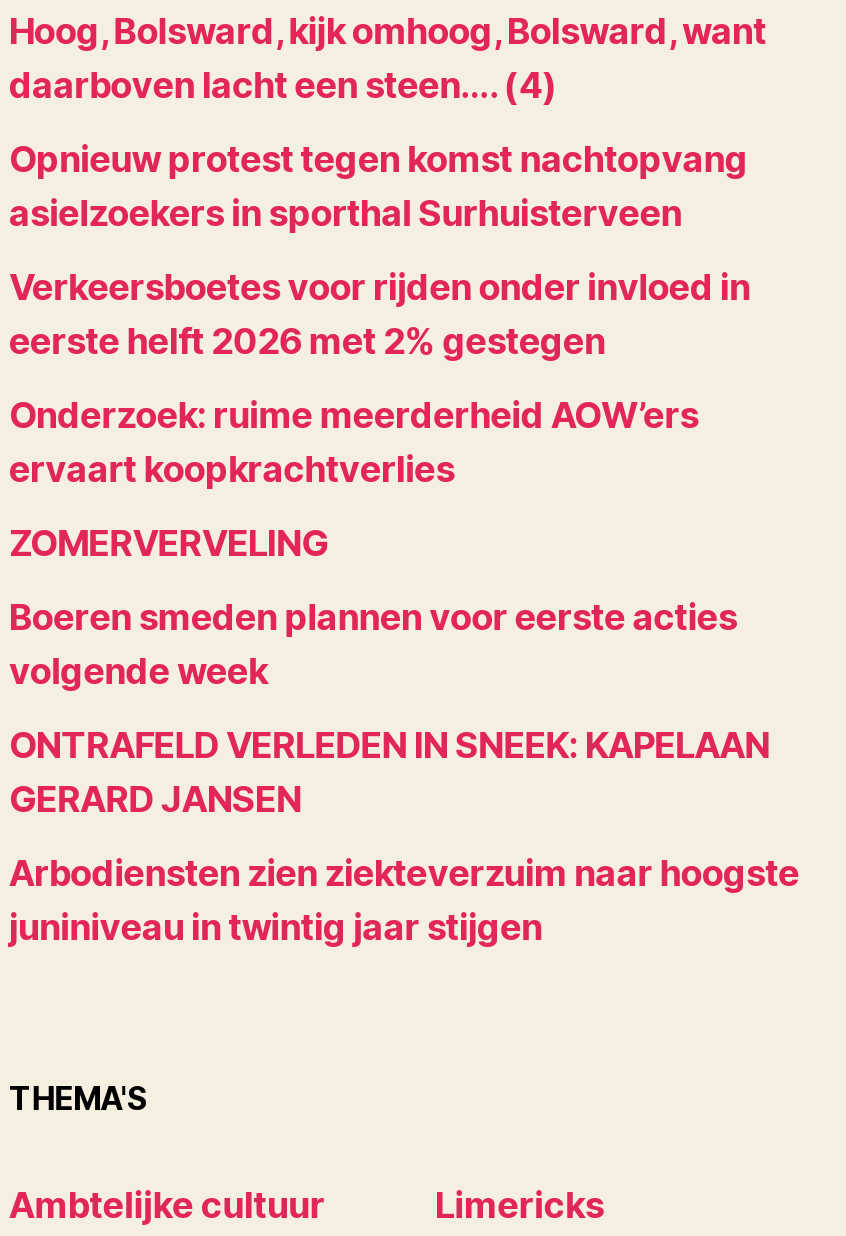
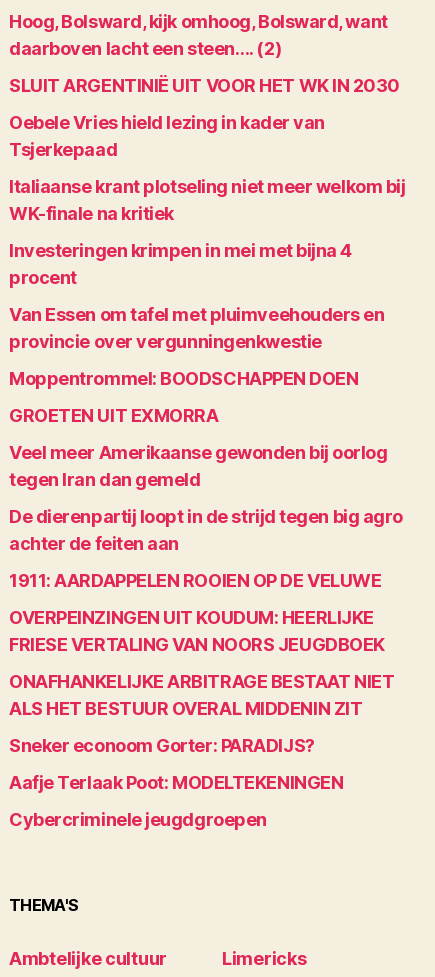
[9,63,799,947] daarboven lacht een steen…. (4) | Opnieuw protest tegen komst nachtopvang | asielzoekers in sporthal Surhuisterveen | Verkeersboetes voor rijden onder invloed in | eerste helft 2026 met 2% gestegen | Onderzoek: ruime meerderheid AOW’ers | ervaart koopkrachtverlies | ZOMERVERVELING | Boeren smeden plannen voor eerste acties | volgende week | ONTRAFELD VERLEDEN IN SNEEK: KAPELAAN | GERARD JANSEN | Arbodiensten zien ziekteverzuim naar hoogste | juniniveau in twintig jaar stijgen -> [9,37,405,829] daarboven lacht een steen…. (2) | SLUIT ARGENTINIË UIT VOOR HET WK IN 2030 | Oebele Vries hield lezing in kader van | Tsjerkepaad | Italiaanse krant plotseling niet meer welkom bij | WK-finale na kritiek | Investeringen krimpen in mei met bijna 4 | procent | Van Essen om tafel met pluimveehouders en | provincie over vergunningenkwestie | Moppentrommel: BOODSCHAPPEN DOEN | GROETEN UIT EXMORRA | Veel meer Amerikaanse gewonden bij oorlog | tegen Iran dan gemeld | De dierenpartij loopt in de strijd tegen big agro | achter de feiten aan | 1911: AARDAPPELEN ROOIEN OP DE VELUWE | OVERPEINZINGEN UIT KOUDUM: HEERLIJKE | FRIESE VERTALING VAN NOORS JEUGDBOEK | ONAFHANKELIJKE ARBITRAGE BESTAAT NIET | ALS HET BESTUUR OVERAL MIDDENIN ZIT | Sneker econoom Gorter: PARADIJS? | Aafje Terlaak Poot: MODELTEKENINGEN | Cybercriminele jeugdgroepen

